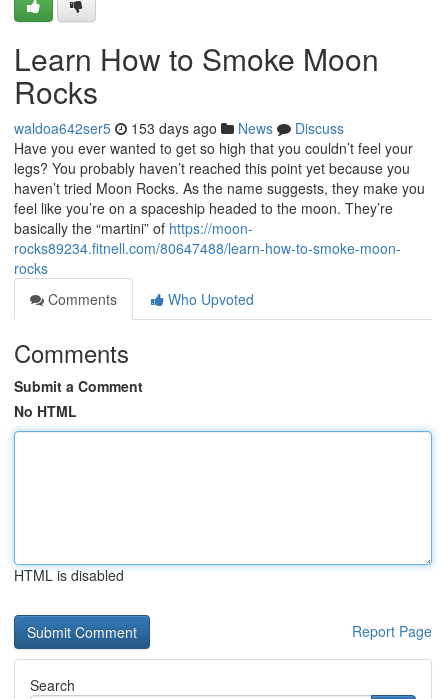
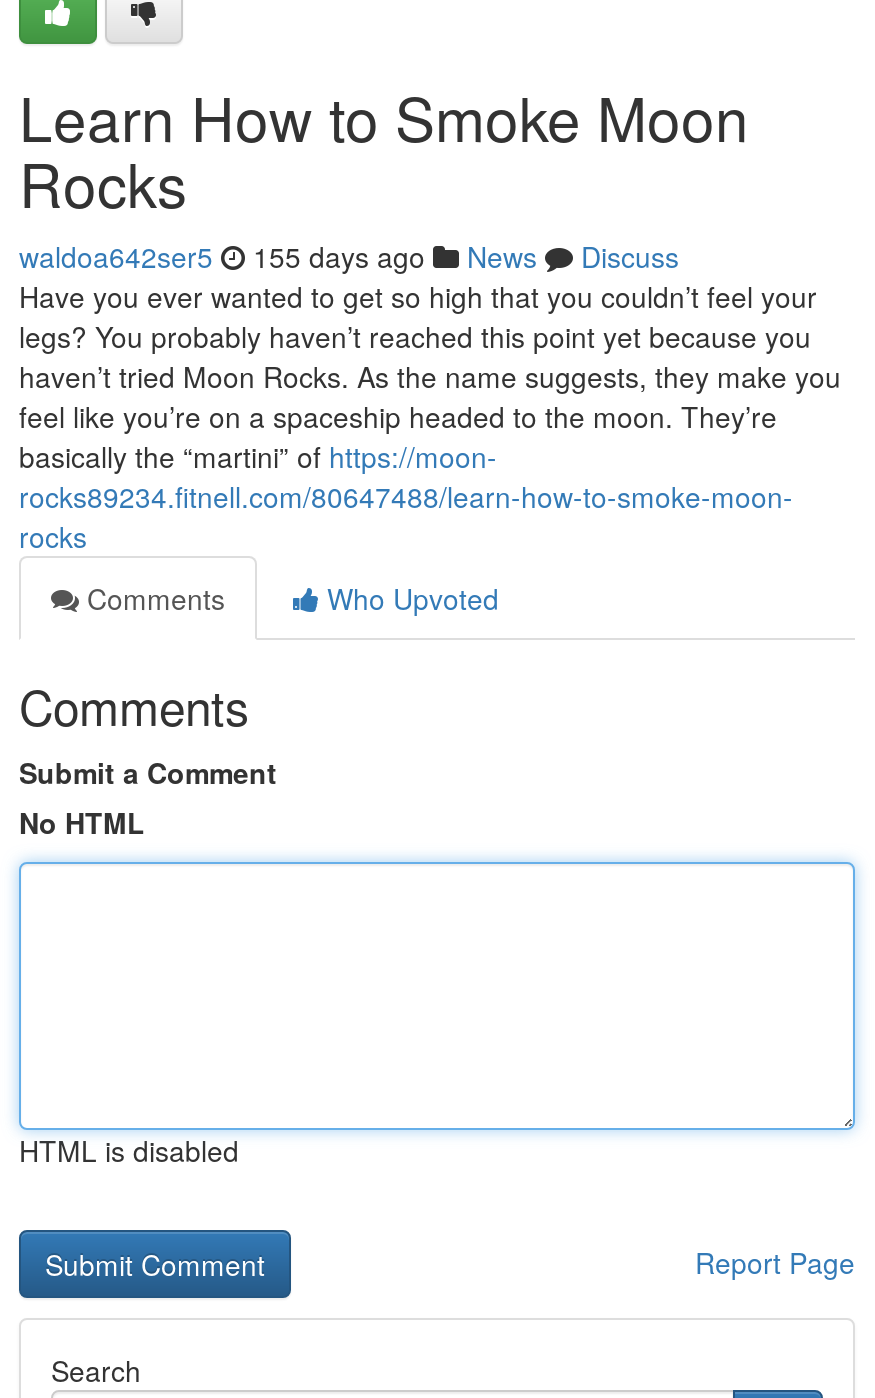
[14,118,344,138] waldoa642ser5 153 days ago News Discuss -> [19,236,679,276] waldoa642ser5 155 days ago News Discuss

